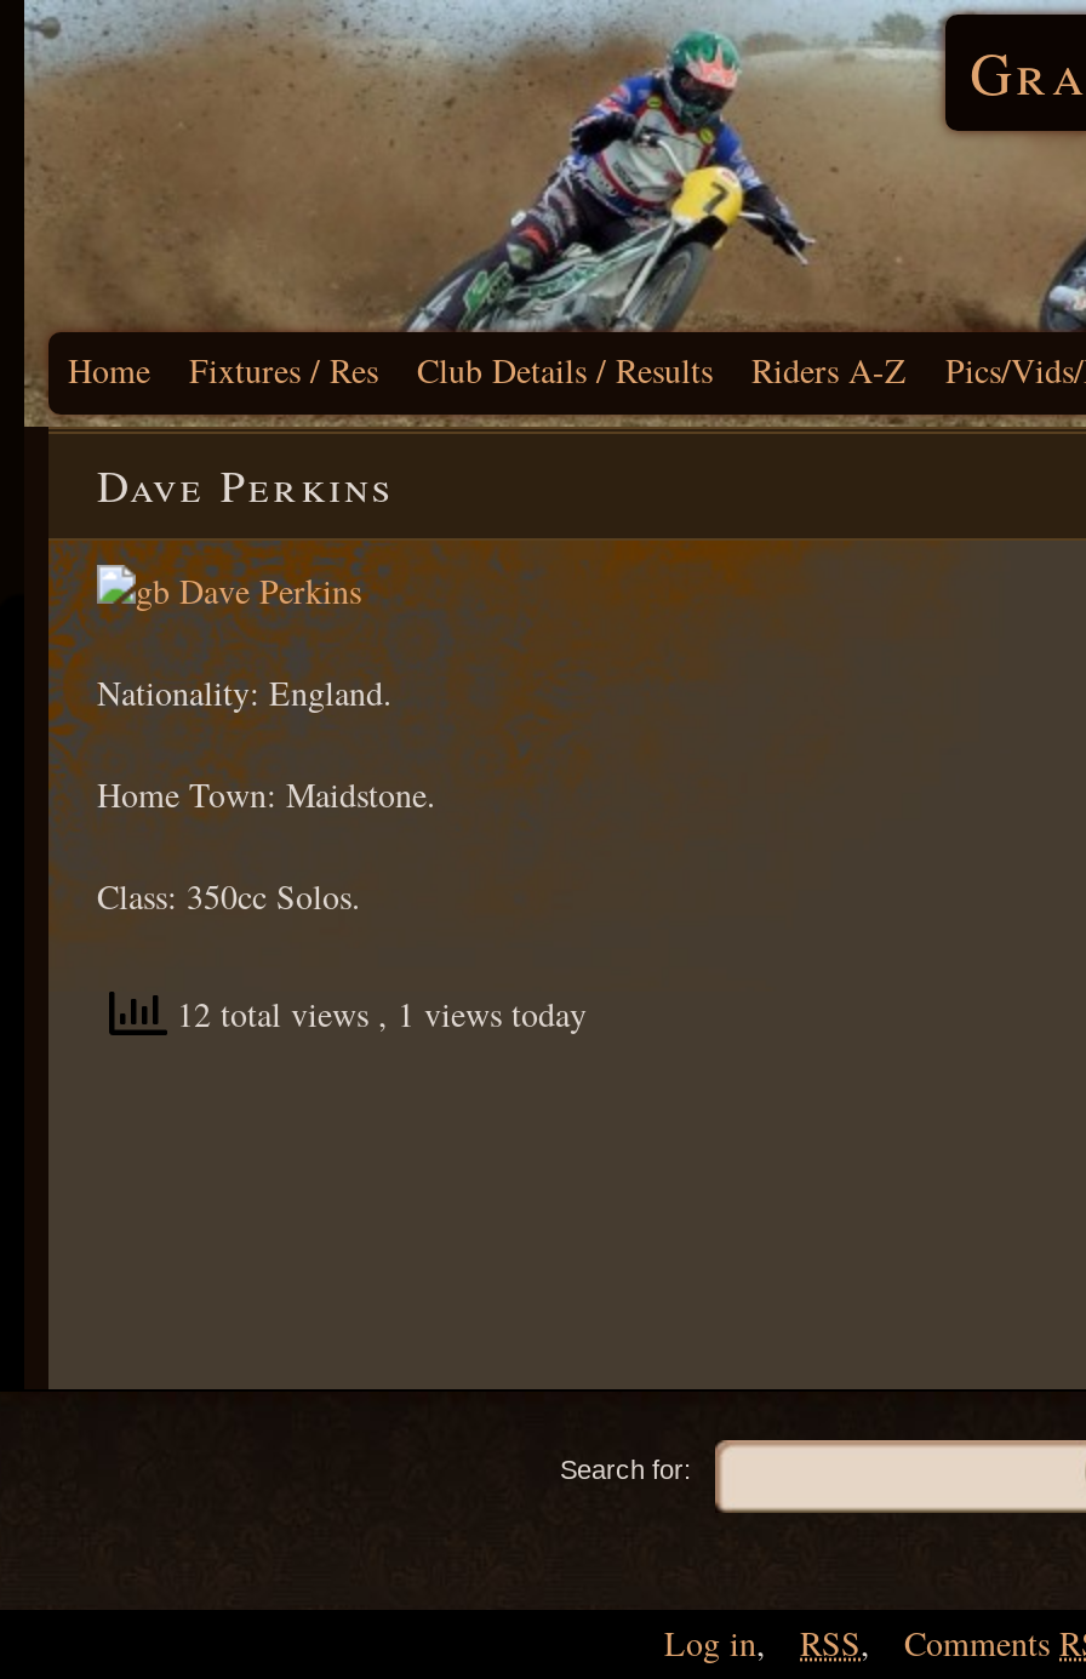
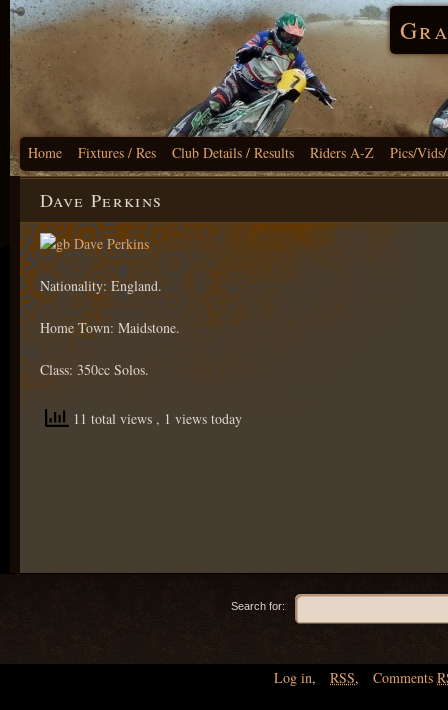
[167,991,587,1037] 12 total views, 1 views today -> [69,409,242,428] 11 total views, 1 views today

